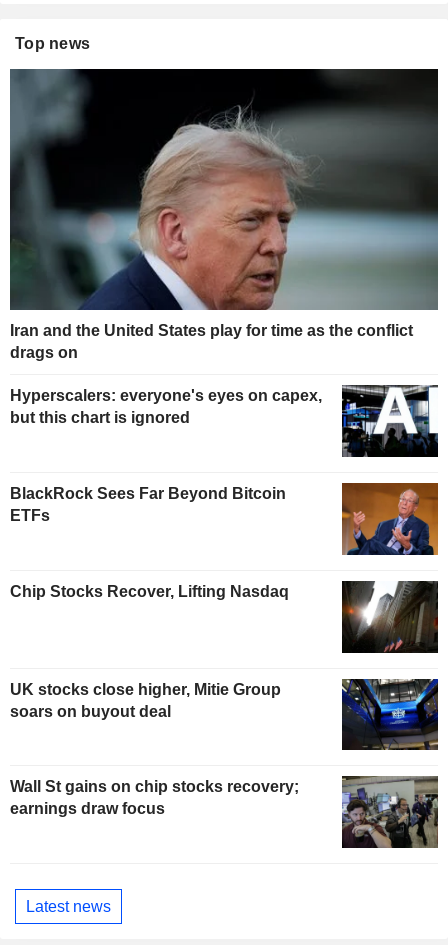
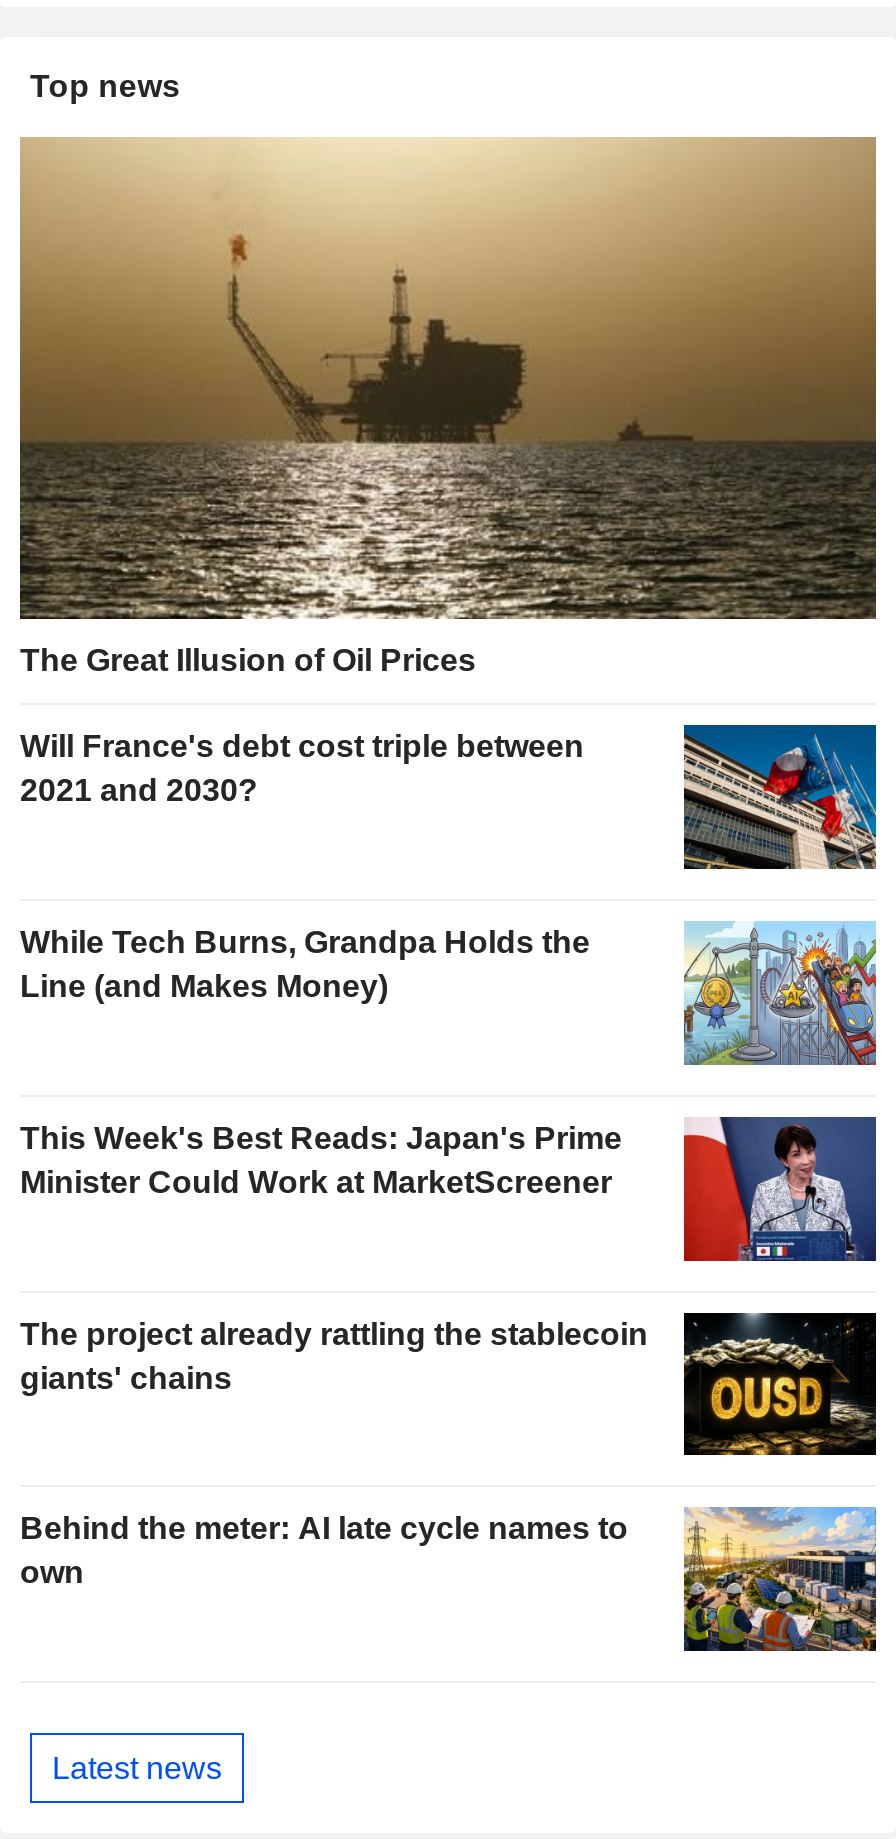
[9,68,439,361] [image] | Iran and the United States play for time as the conflict | drags on -> [18,135,878,677] [image] | The Great Illusion of Oil Prices
[10,387,322,426] Hyperscalers: everyone's eyes on capex, | but this chart is ignored -> [20,729,584,807] Will France's debt cost triple between | 2021 and 2030?
[342,384,439,458] [image] -> [682,723,878,871] [image]
[10,485,286,524] BlackRock Sees Far Beyond Bitcoin | ETFs -> [20,925,590,1003] While Tech Burns, Grandpa Holds the | Line (and Makes Money)
[341,482,439,556] [image] -> [682,921,878,1067] [image]
[10,583,289,600] Chip Stocks Recover, Lifting Nasdaq -> [20,1120,622,1198] This Week's Best Reads: Japan's Prime | Minister Could Work at MarketScreener
[341,580,439,654] [image] -> [682,1115,878,1263] [image]
[10,680,281,719] UK stocks close higher, Mitie Group | soars on buyout deal -> [20,1316,648,1394] The project already rattling the stablecoin | giants' chains
[341,678,439,751] [image] -> [682,1311,878,1457] [image]
[10,778,299,817] Wall St gains on chip stocks recovery; | earnings draw focus -> [20,1512,628,1590] Behind the meter: AI late cycle names to | own
[341,775,438,848] [image] -> [684,1505,878,1653] [image]

